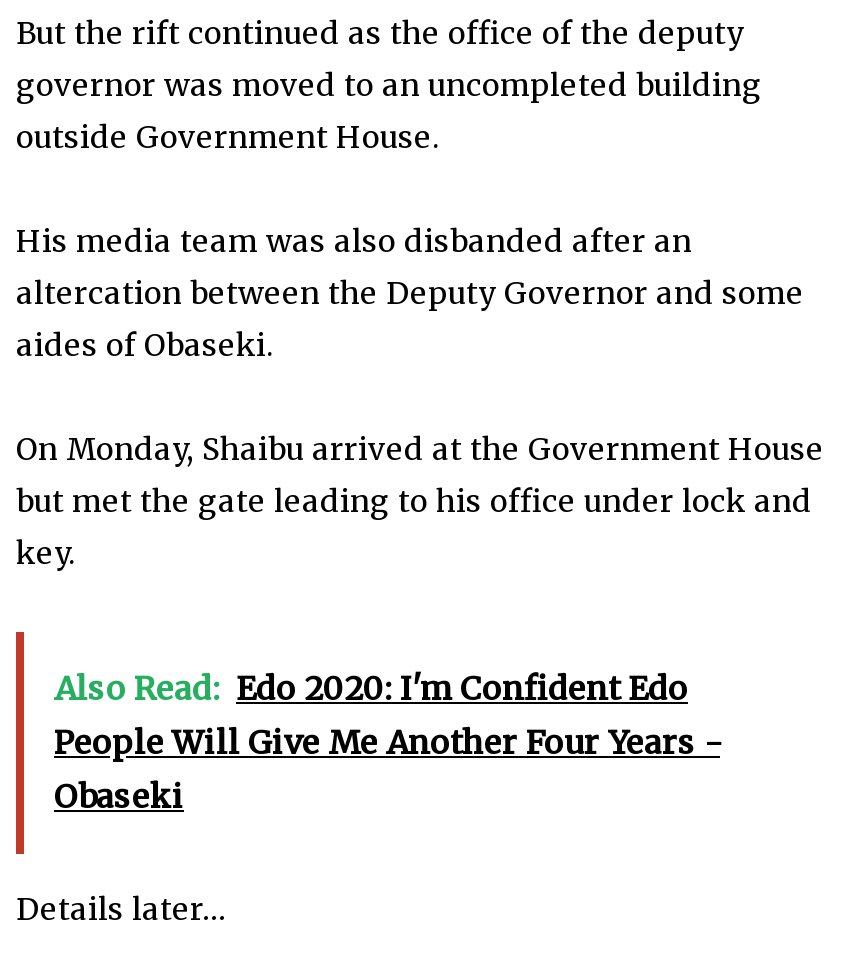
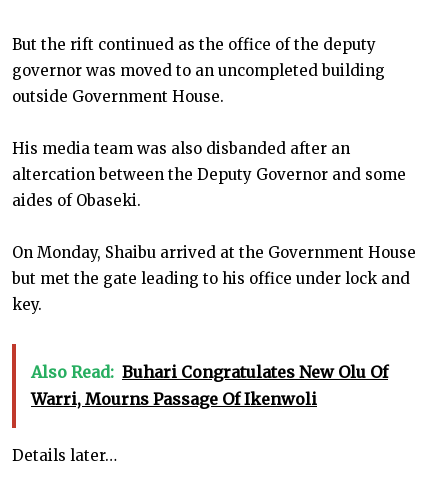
[54,669,720,817] Also Read: Edo 2020: I'm Confident Edo | People Will Give Me Another Four Years - | Obaseki -> [31,362,388,409] Also Read: Buhari Congratulates New Olu Of | Warri, Mourns Passage Of Ikenwoli

